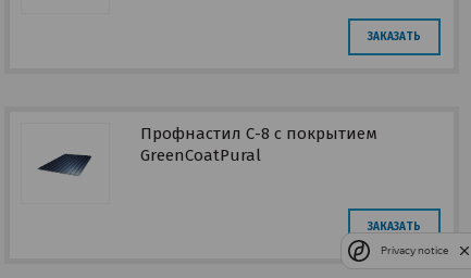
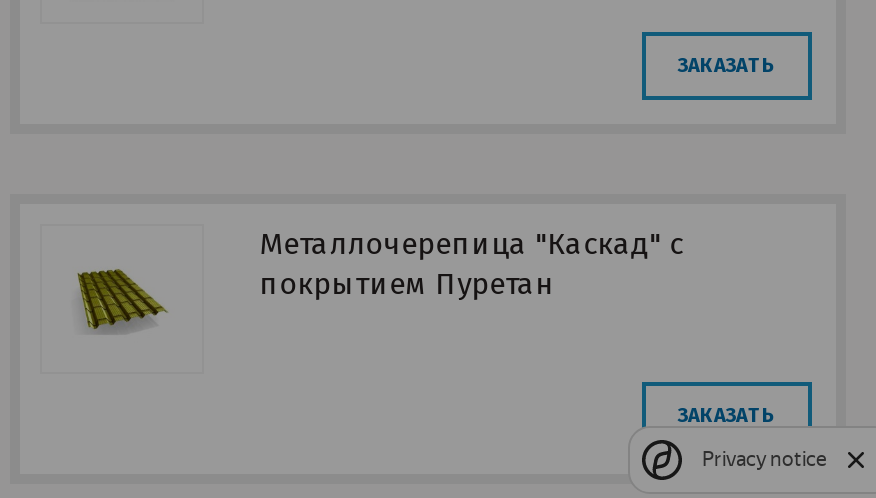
[140,124,377,165] Профнастил С-8 с покрытием | GreenCoatPural -> [259,226,683,302] Металлочерепица "Каскад" с | покрытием Пуретан
[37,147,92,182] [image] -> [74,266,170,336] [image]

